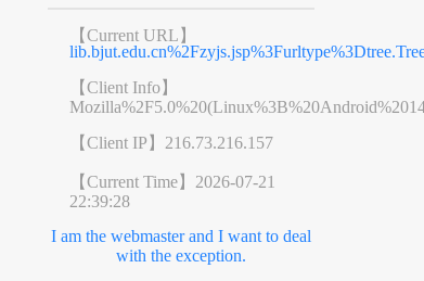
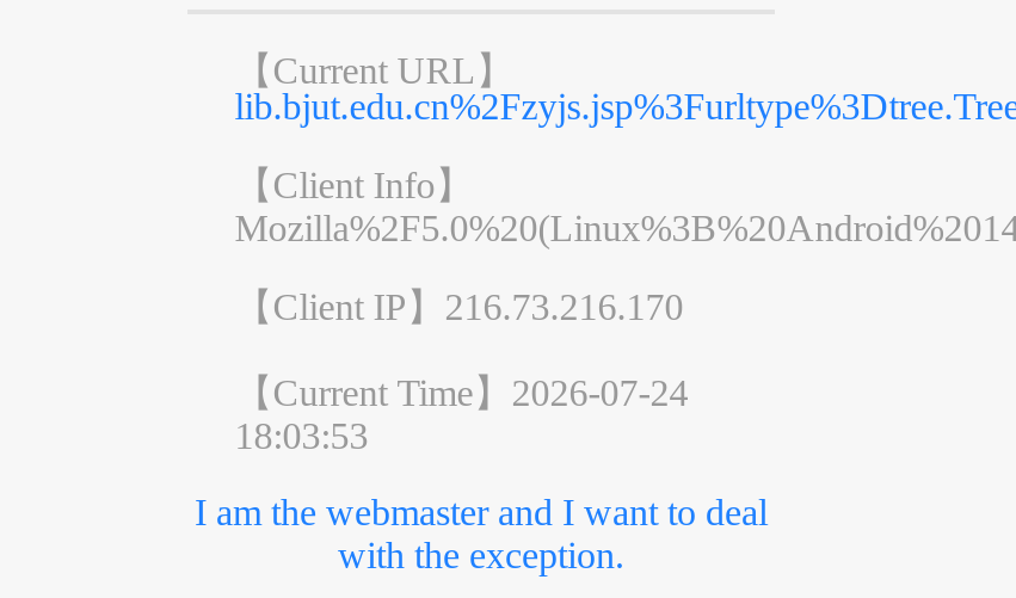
[69,133,273,152] 【Client IP】216.73.216.157 -> [235,286,684,326] 【Client IP】216.73.216.170
[69,172,275,191] 【Current Time】2026-07-21 -> [235,372,688,412] 【Current Time】2026-07-24
[69,192,130,210] 22:39:28 -> [235,415,368,455] 18:03:53

